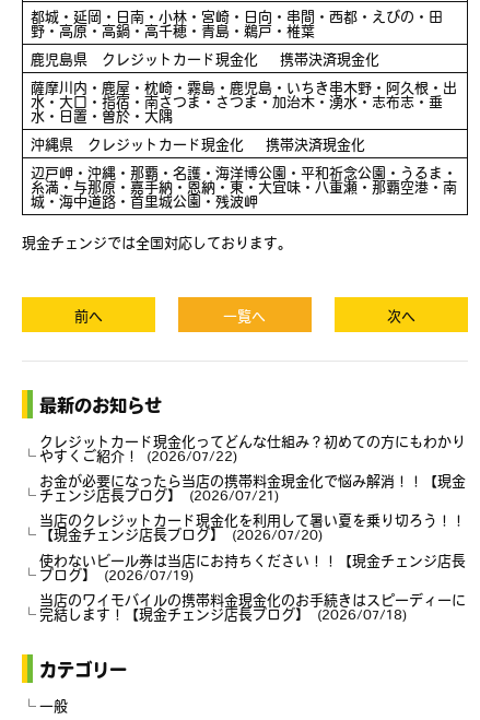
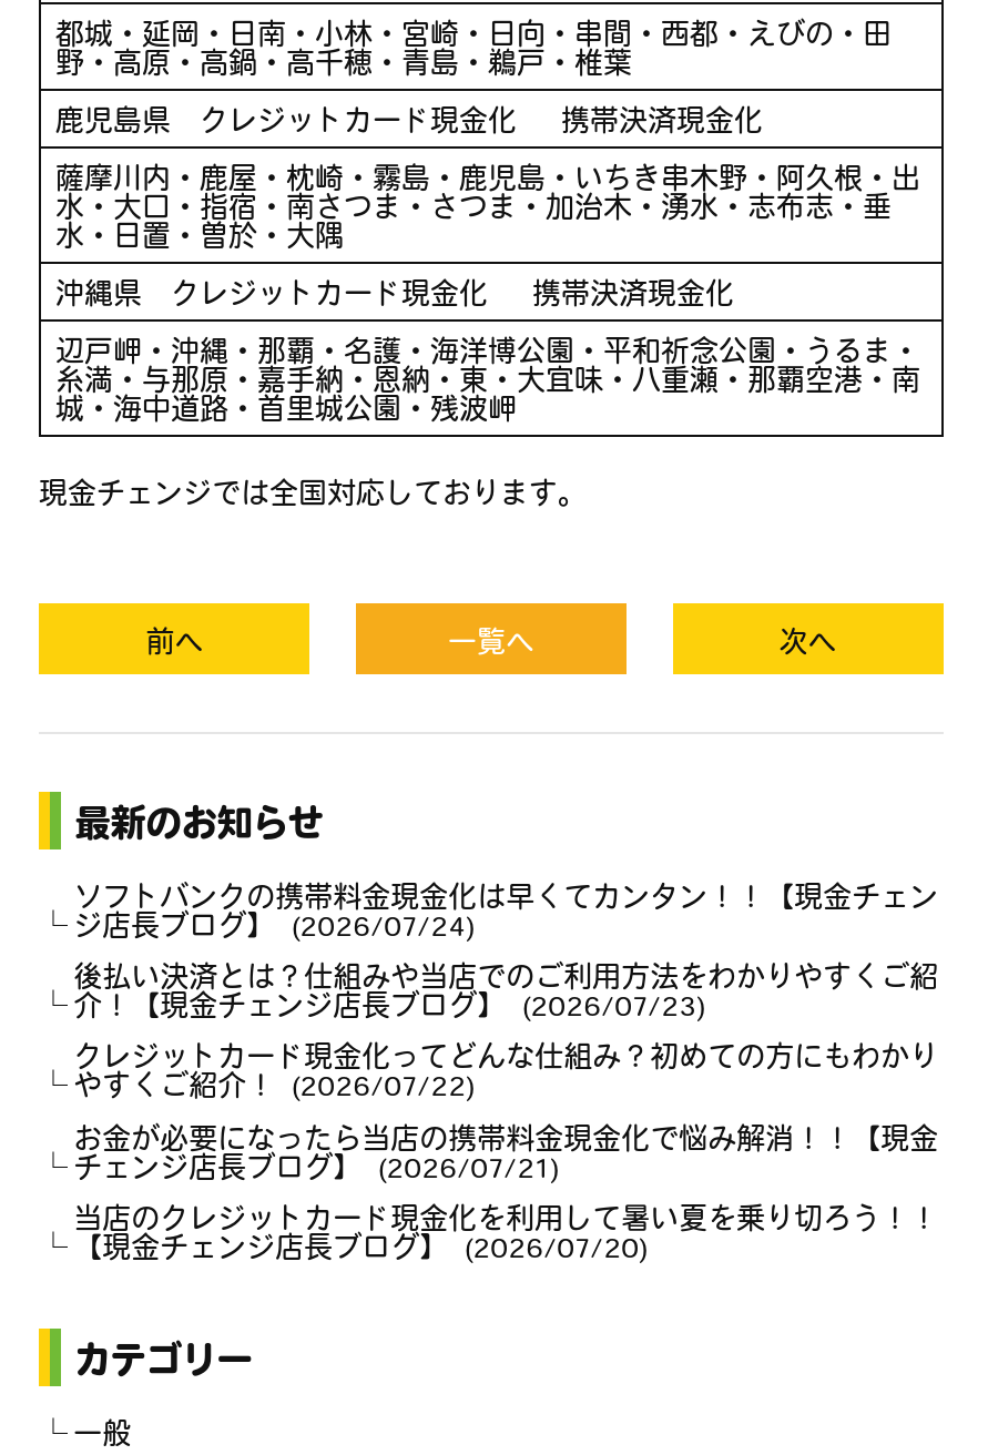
none -> [73,880,938,1018] ソフトバンクの携帯料金現金化は早くてカンタン！！【現金チェン | ジ店長ブログ】 2026/07/24 | 後払い決済とは？仕組みや当店でのご利用方法をわかりやすくご紹 | 介！【現金チェンジ店長ブログ】 2026/07/23
moved [39,433,465,541] -> [73,1041,938,1260]: クレジットカード現金化ってどんな仕組み？初めての方にもわかり | やすくご紹介！ 2026/07/22 | お金が必要になったら当店の携帯料金現金化で悩み解消！！【現金 | チェンジ店長ブログ】 2026/07/21 | 当店のクレジットカード現金化を利用して暑い夏を乗り切ろう！！ | 【現金チェンジ店長ブログ】 2026/07/20
[39,553,465,621] 使わないビール券は当店にお持ちください！！【現金チェンジ店長 | ブログ】 2026/07/19 | 当店のワイモバイルの携帯料金現金化のお手続きはスピーディーに | 完結します！【現金チェンジ店長ブログ】 2026/07/18 -> none

